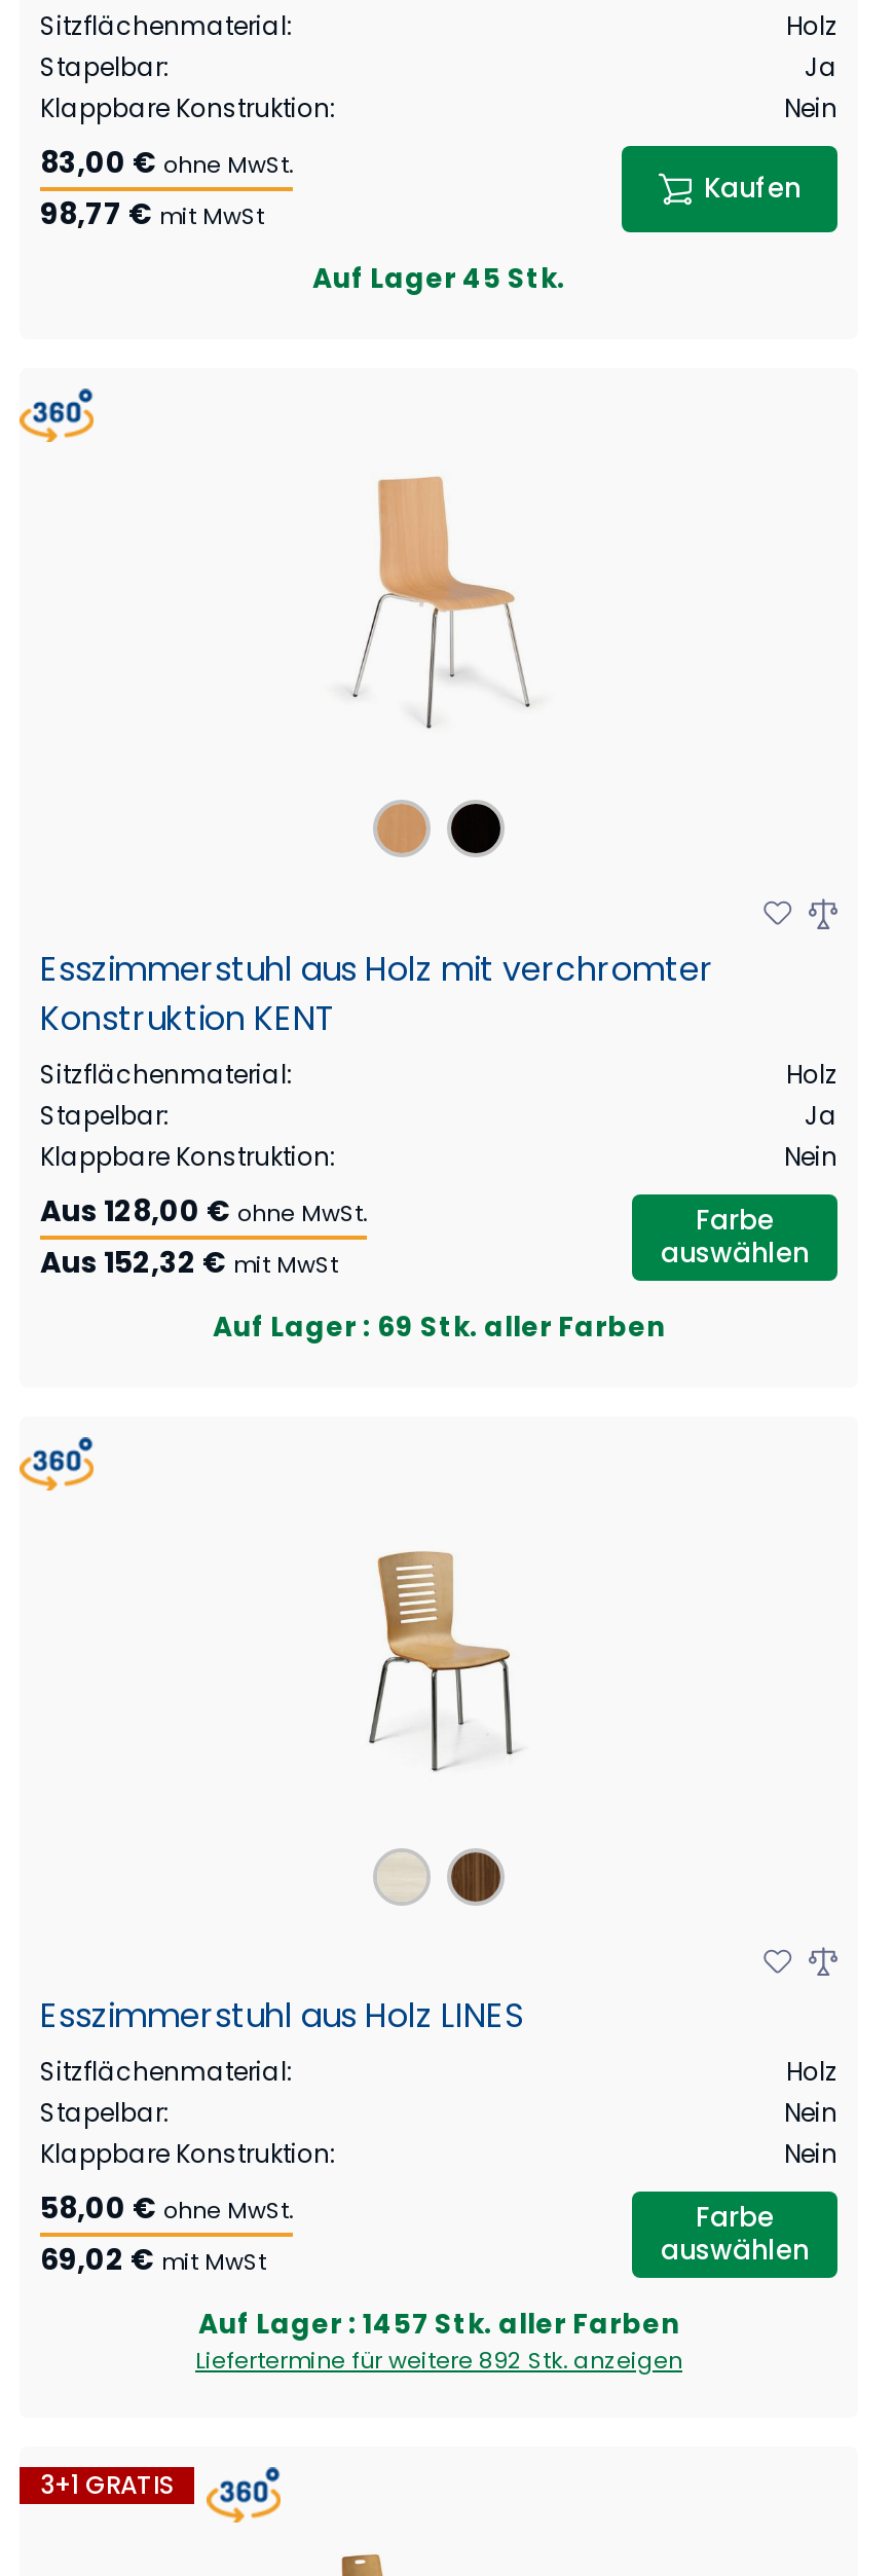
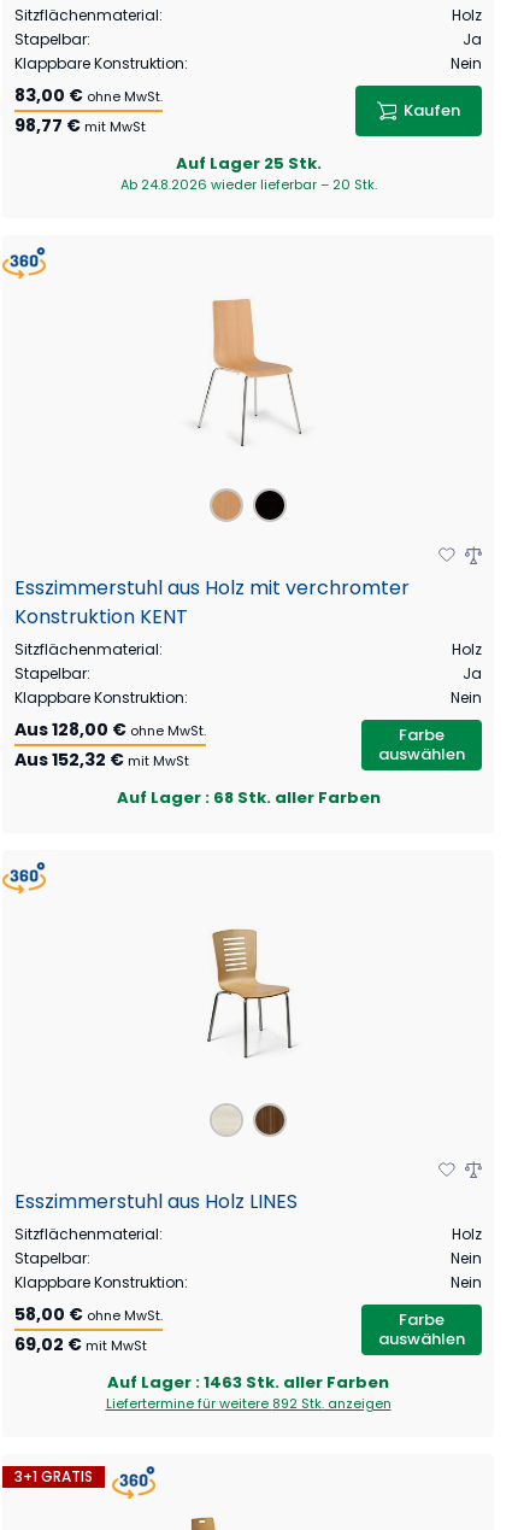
[312,259,565,298] Auf Lager 45 Stk. -> [120,152,376,194] Auf Lager 25 Stk. | Ab 24.8.2026 wieder lieferbar – 20 Stk.
[213,1307,665,1346] Auf Lager : 69 Stk. aller Farben -> [116,786,380,809] Auf Lager : 68 Stk. aller Farben
[198,2305,679,2345] Auf Lager : 1457 Stk. aller Farben -> [107,1371,389,1394] Auf Lager : 1463 Stk. aller Farben

